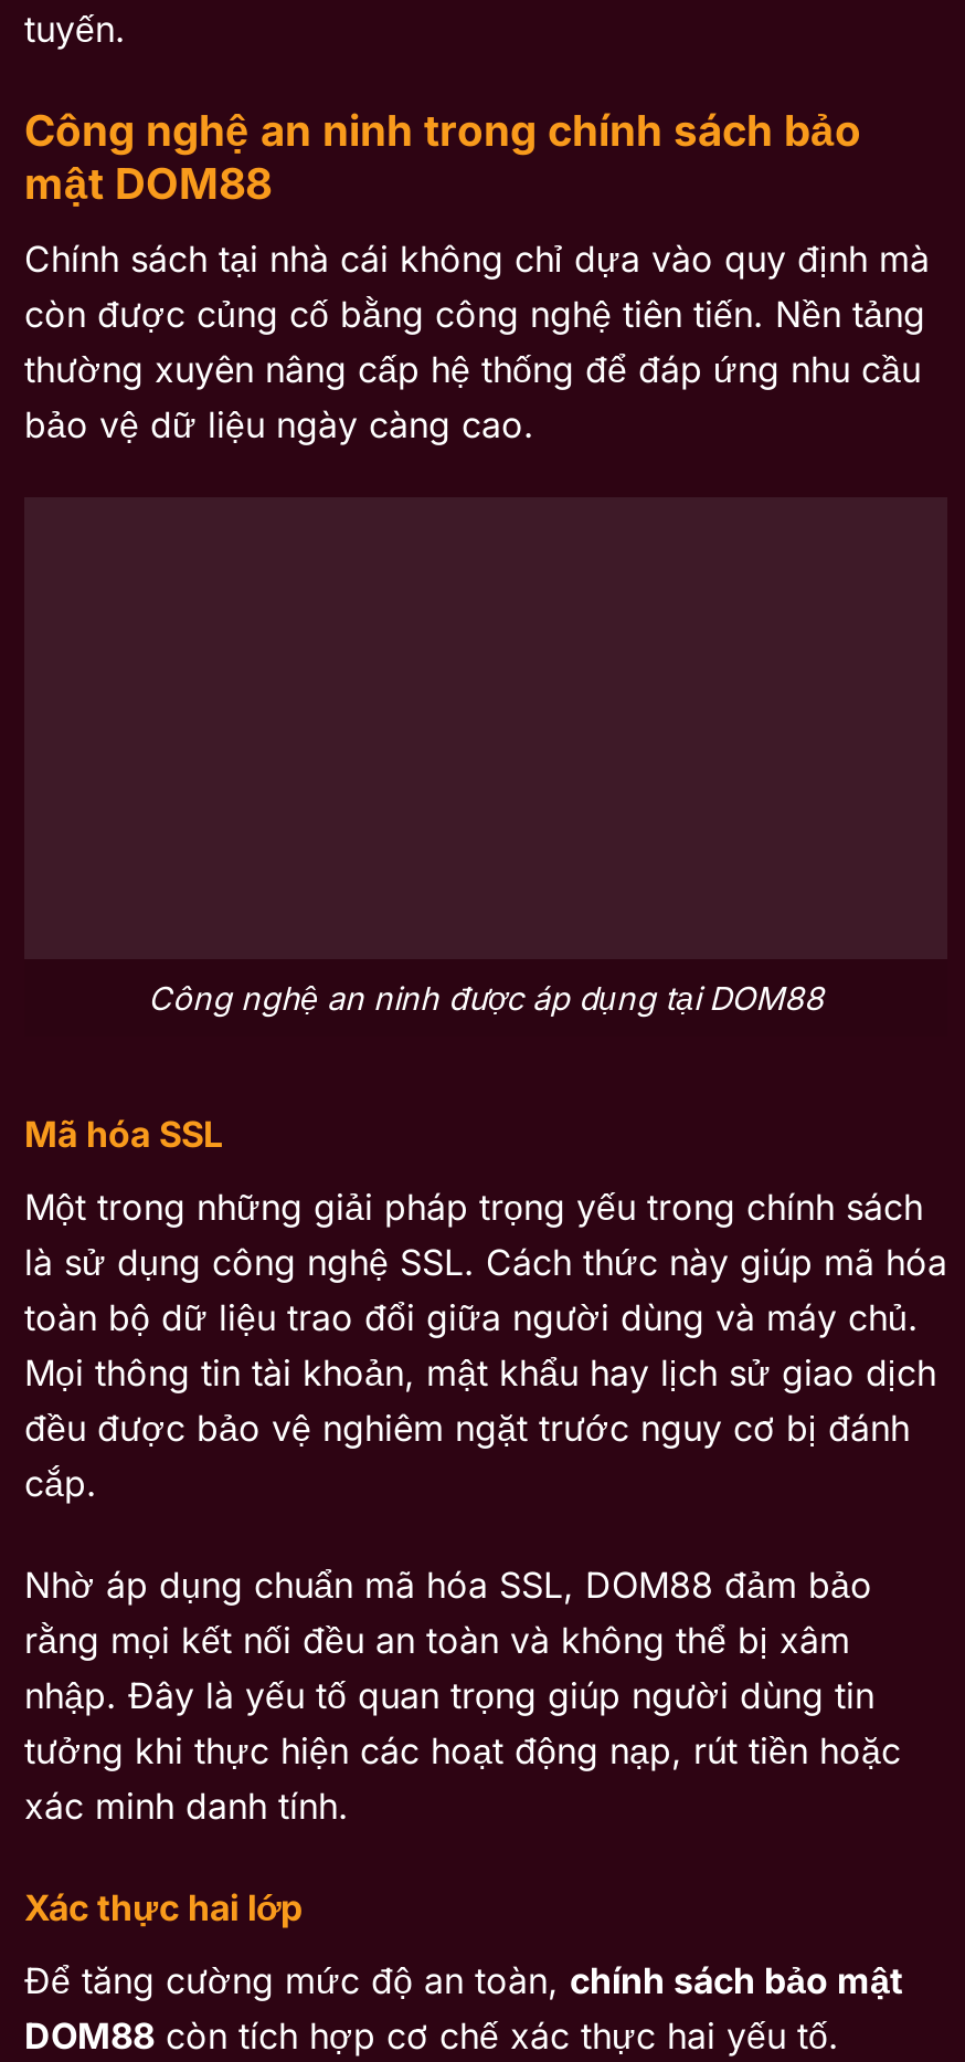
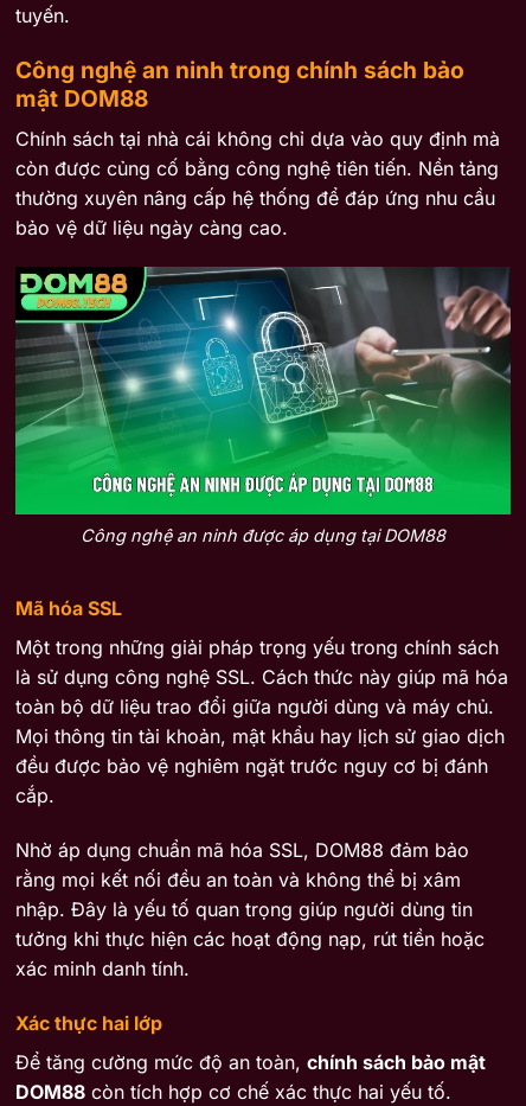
none -> [14,266,512,516] [image]

